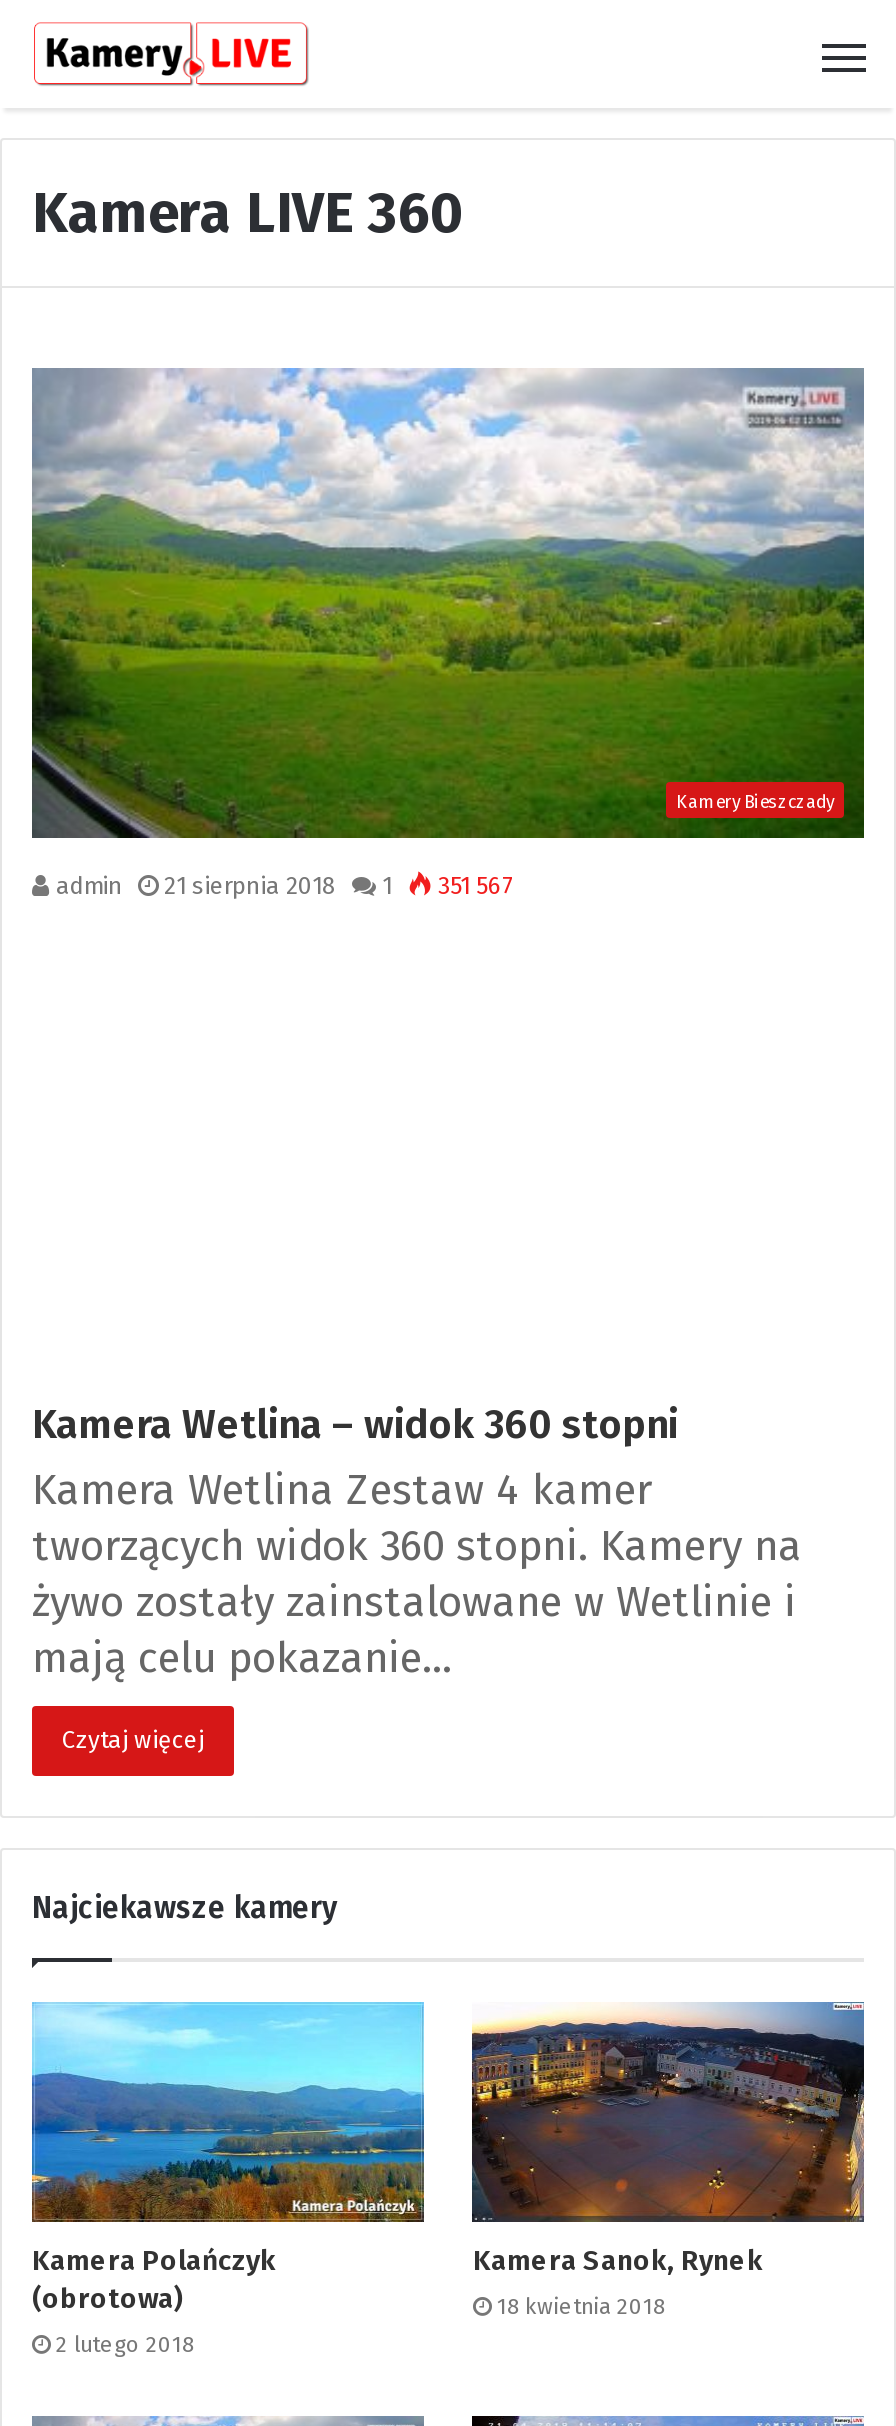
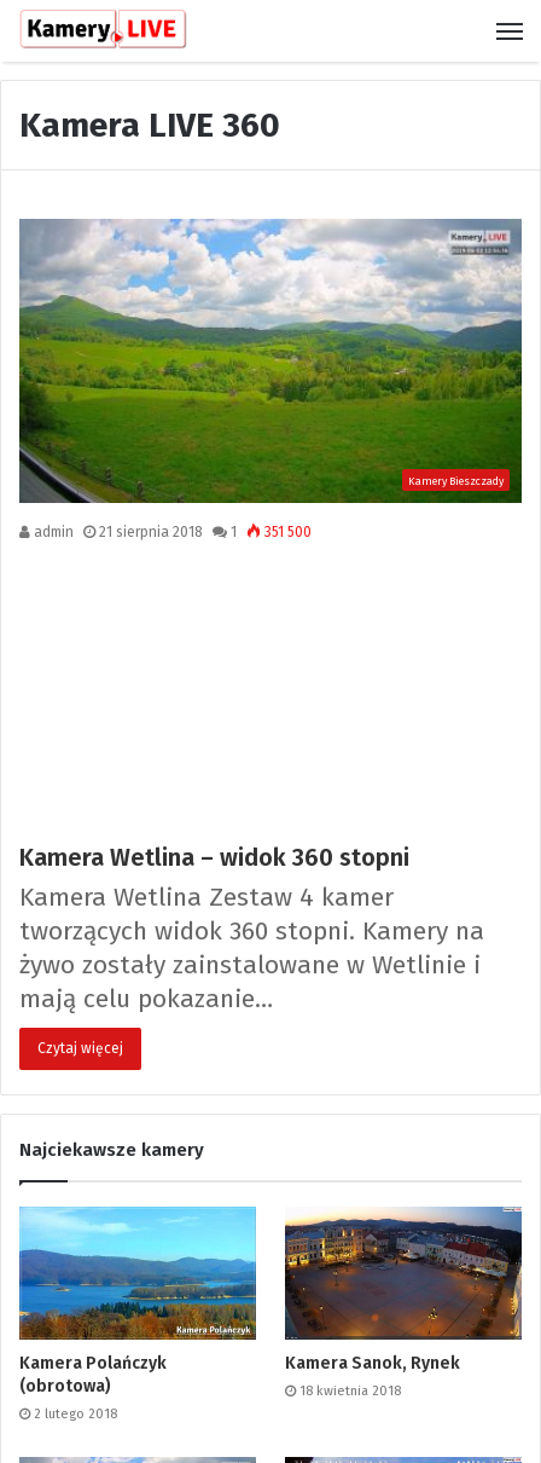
[50,871,512,899] admin 21 sierpnia 2018 1 351 567 -> [30,523,312,540] admin 21 sierpnia 2018 1 351 500

